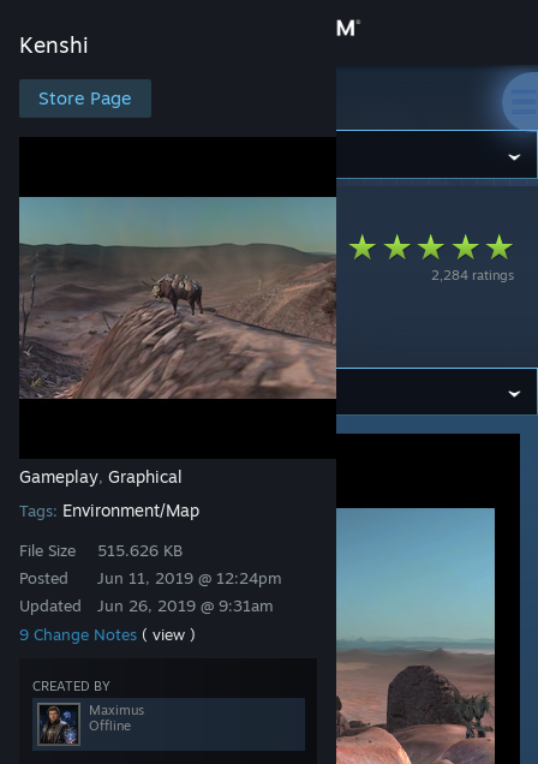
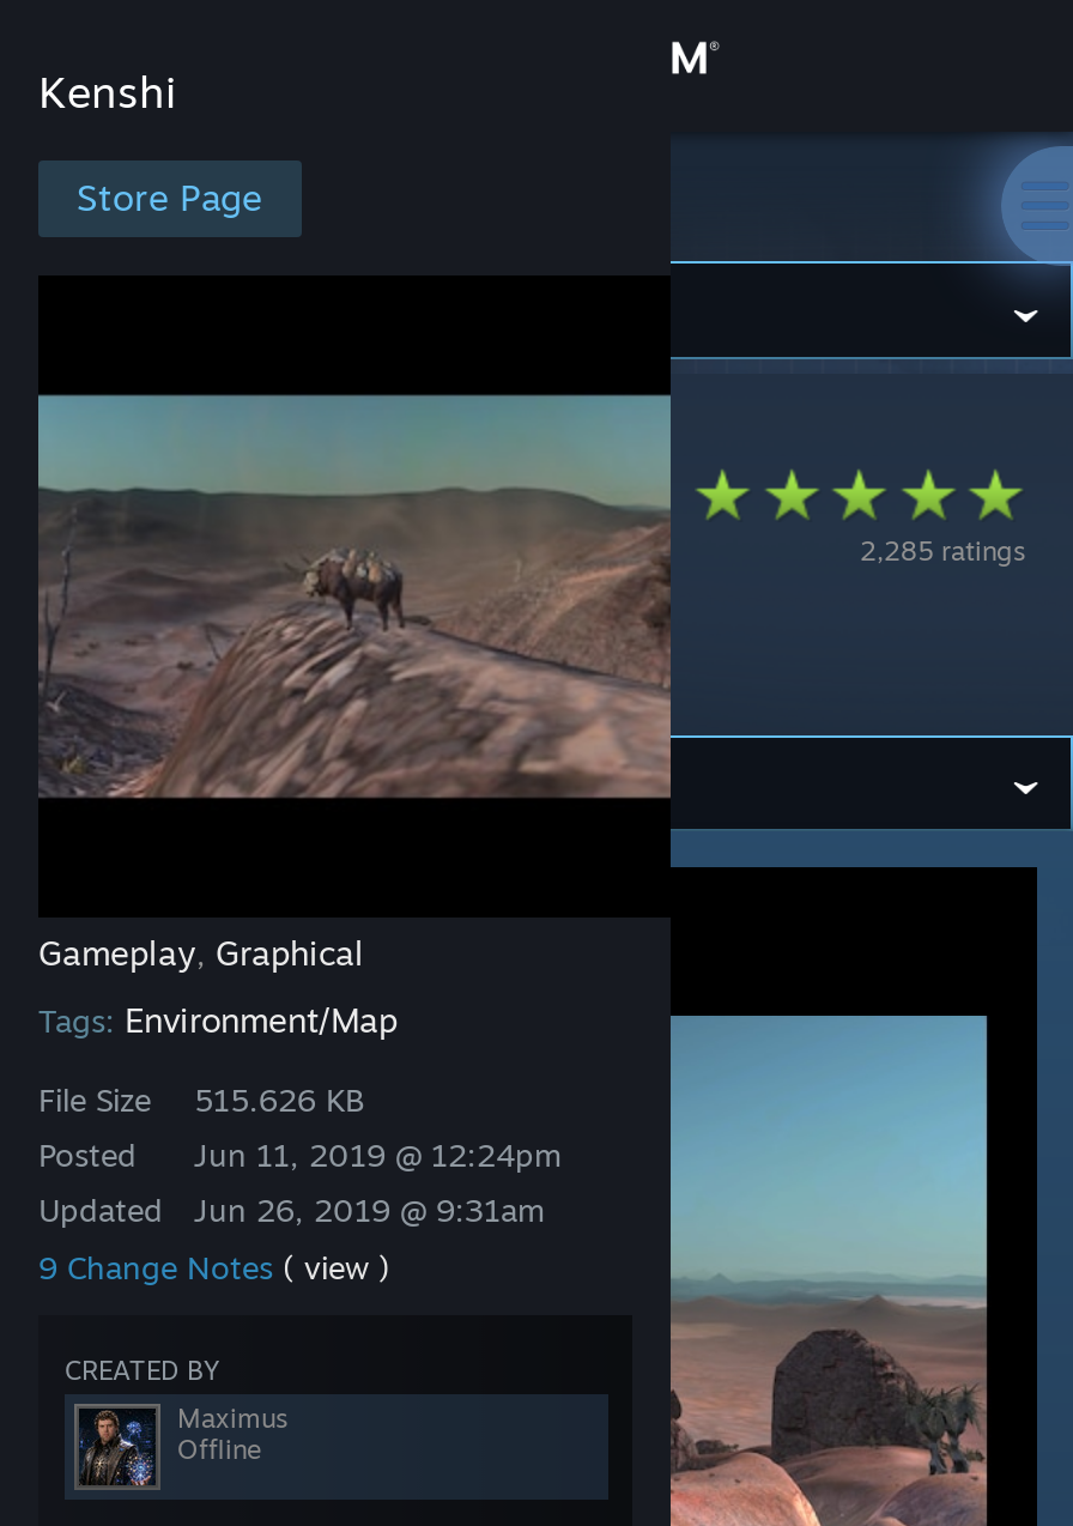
[431,266,514,283] 2,284 ratings -> [860,533,1025,567] 2,285 ratings

